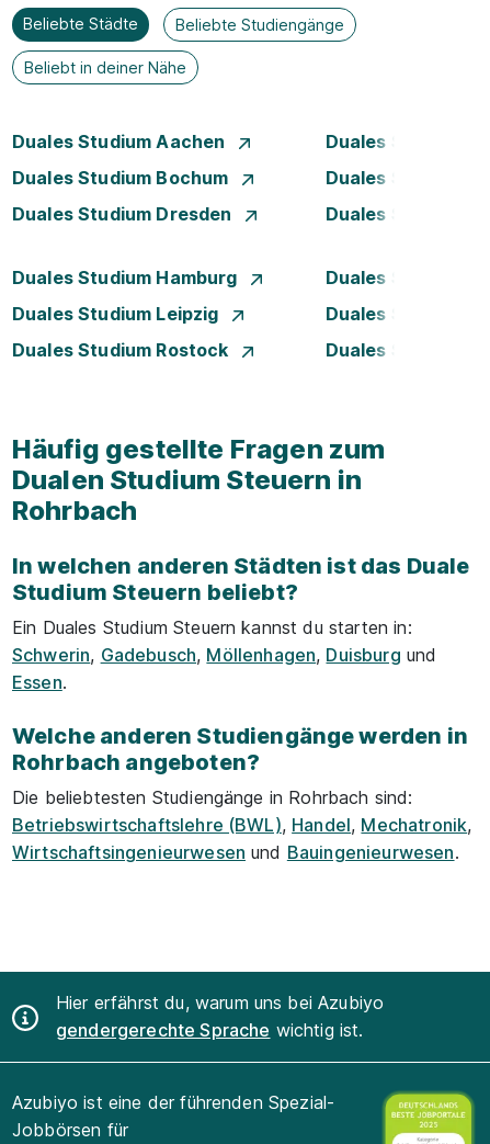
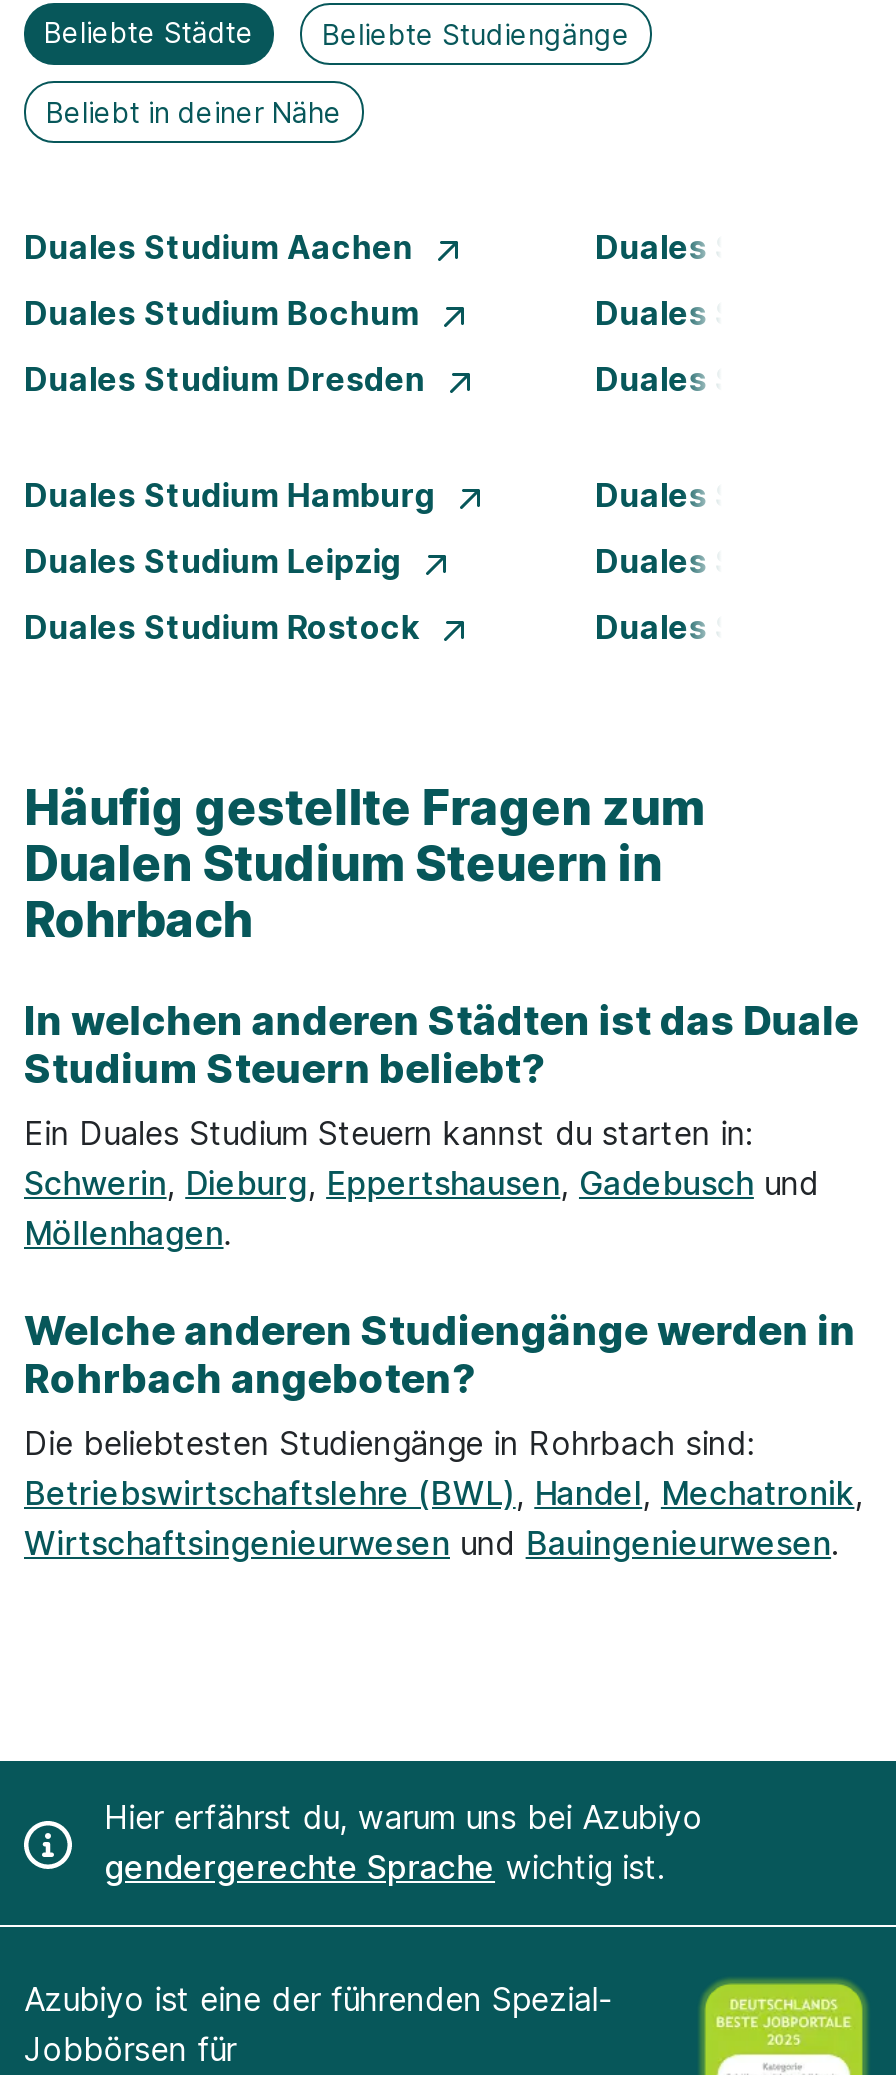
[12,644,437,693] Schwerin, Gadebusch, Möllenhagen, Duisburg und | Essen. -> [24,1163,819,1253] Schwerin, Dieburg, Eppertshausen, Gadebusch und | Möllenhagen.

